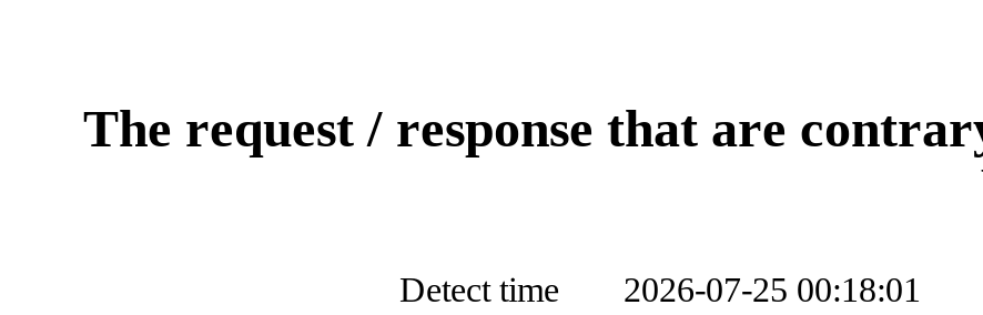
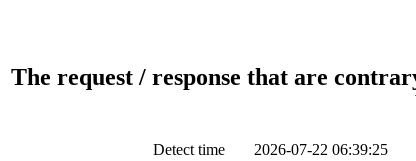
[399,270,921,308] Detect time 2026-07-25 00:18:01 -> [153,141,388,158] Detect time 2026-07-22 06:39:25

